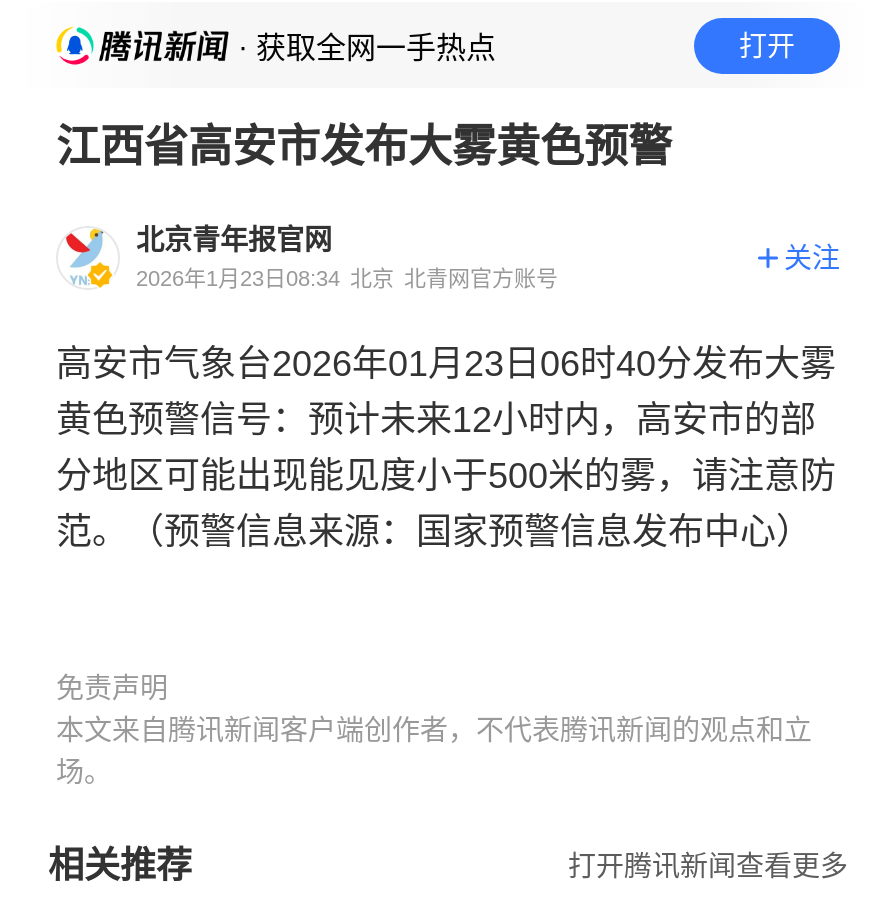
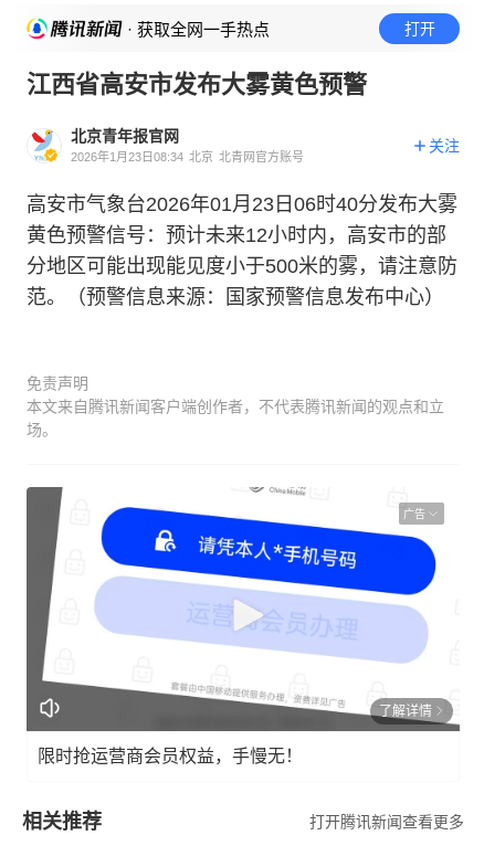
none -> [25,470,461,732] [image] | 广告
none -> [38,703,432,765] 了解详情 | 限时抢运营商会员权益，手慢无！

